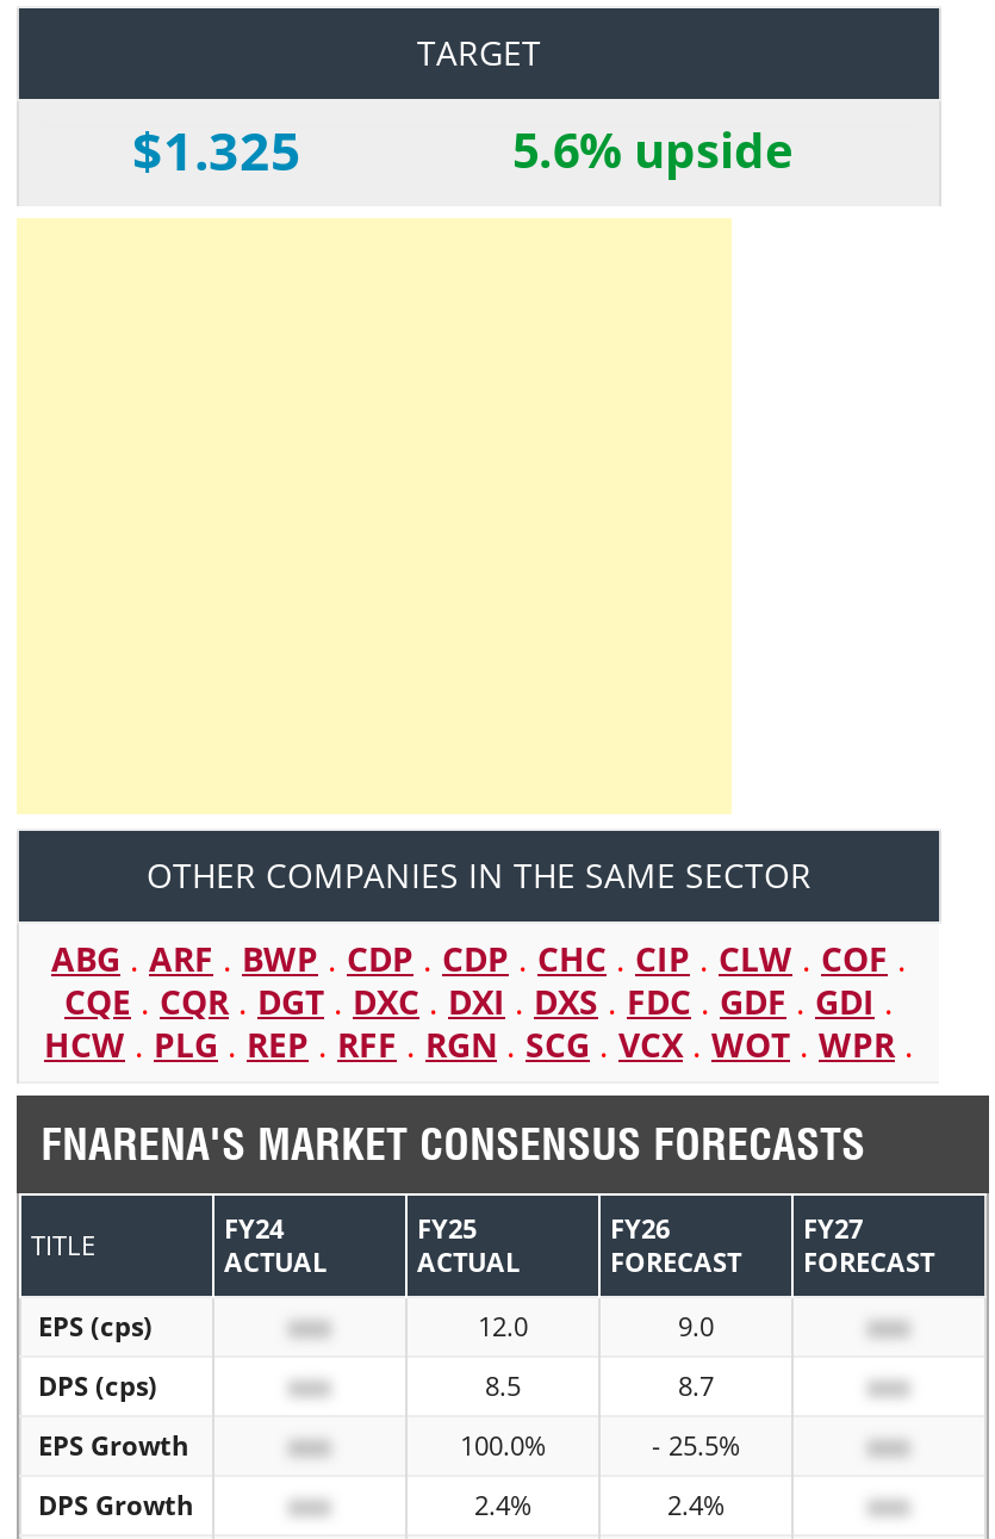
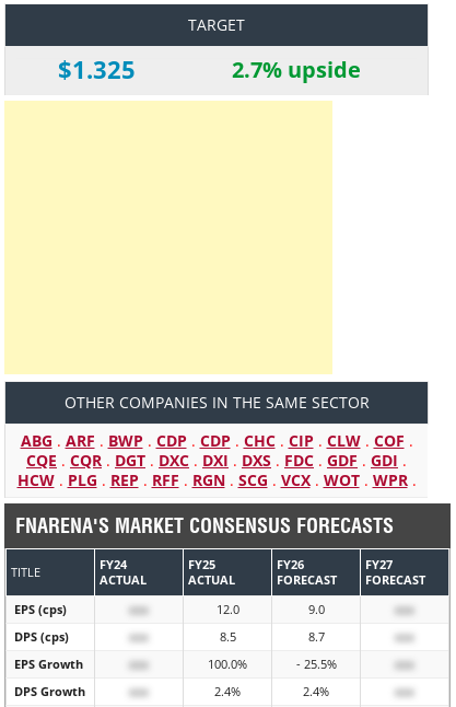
[512,117,794,181] 5.6% upside -> [232,54,361,84] 2.7% upside

